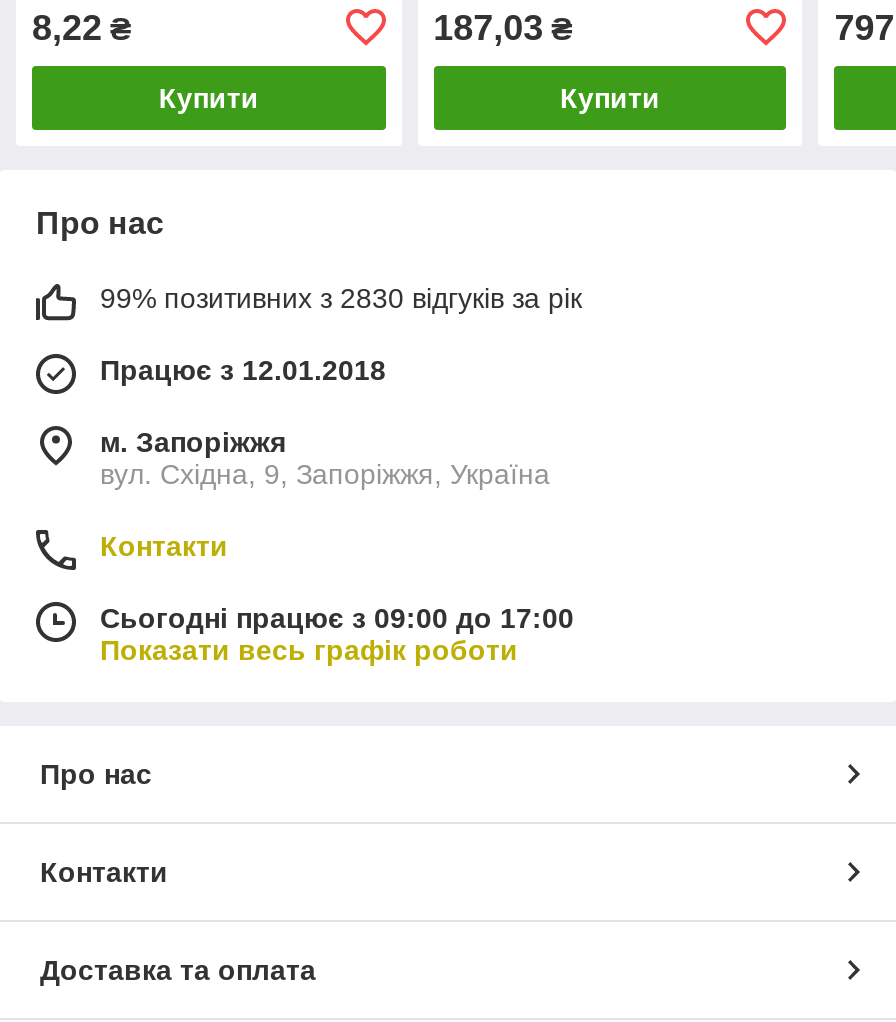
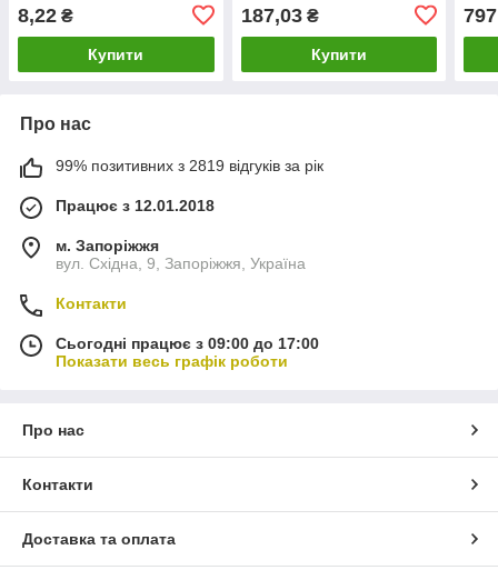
[100,282,582,314] 99% позитивних з 2830 відгуків за рік -> [56,156,323,174] 99% позитивних з 2819 відгуків за рік

